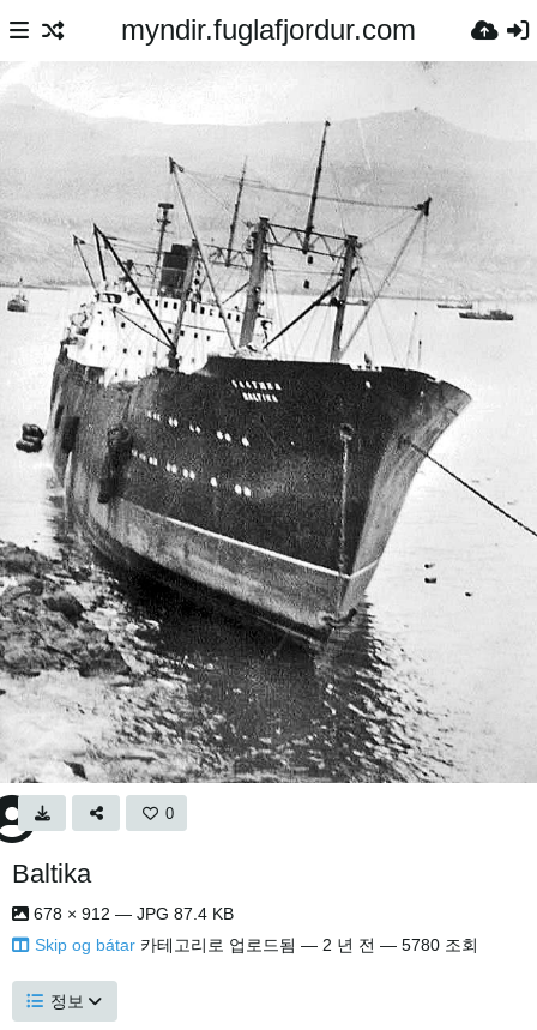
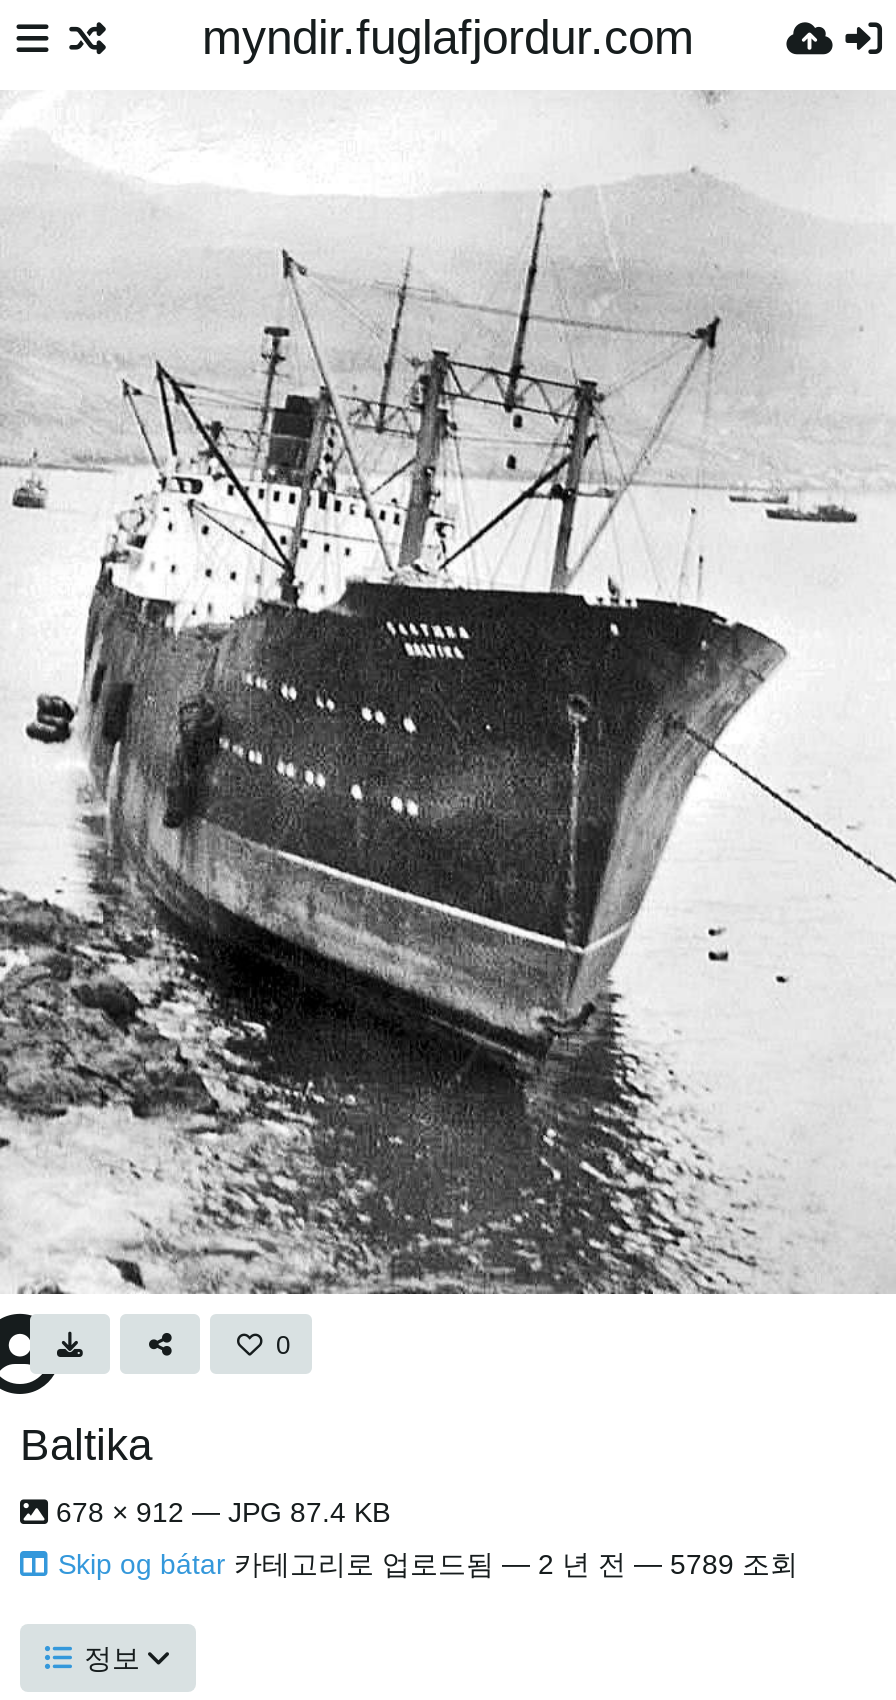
[35,935,478,954] Skip og bátar 카테고리로 업로드됨 — 2 년 전 — 5780 조회 -> [58,1547,798,1579] Skip og bátar 카테고리로 업로드됨 — 2 년 전 — 5789 조회

